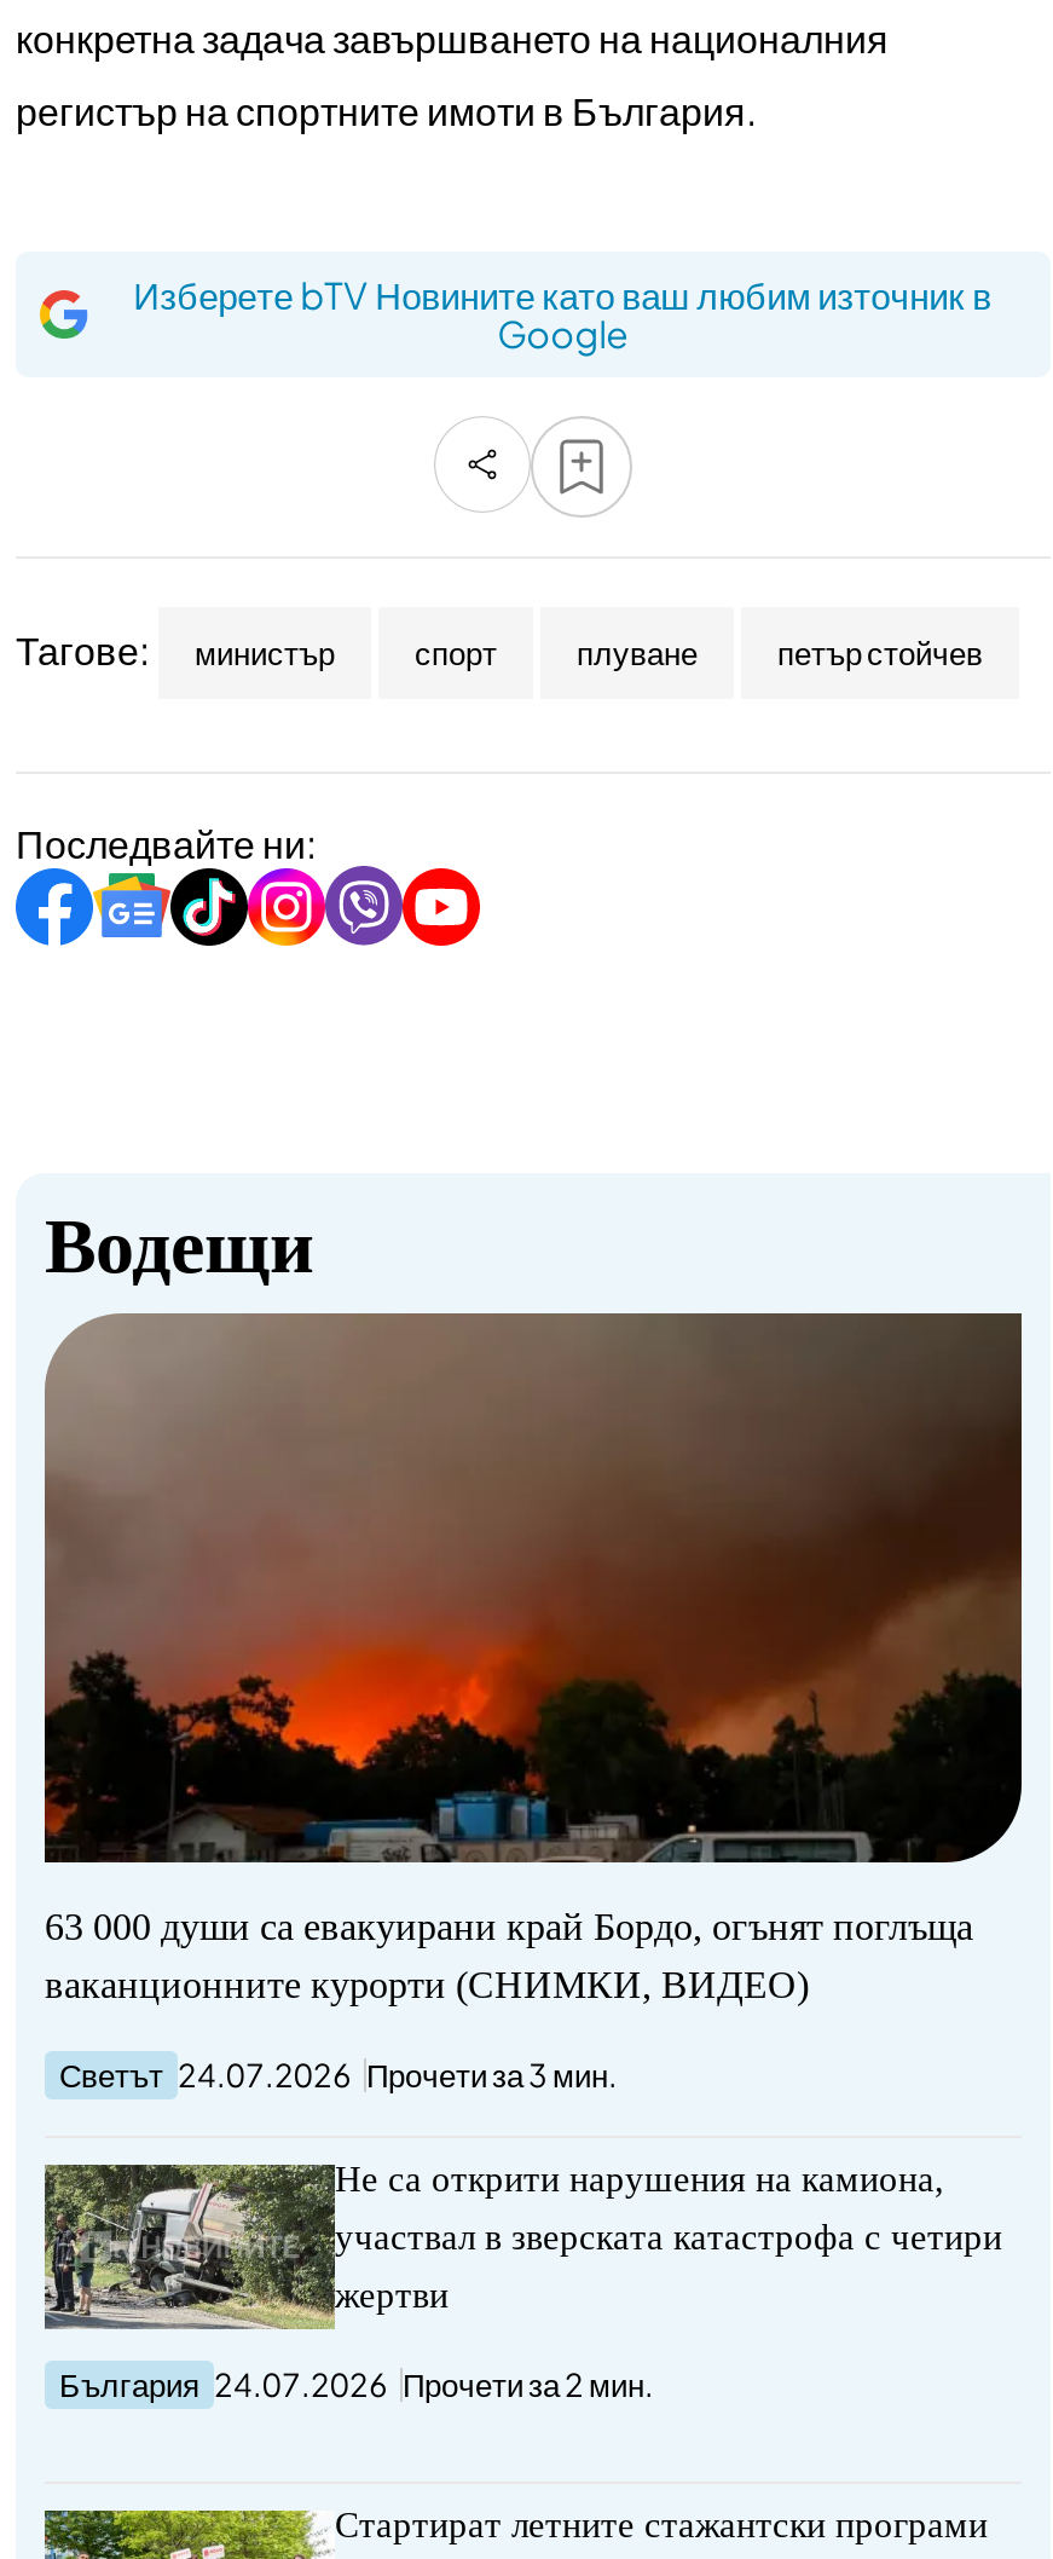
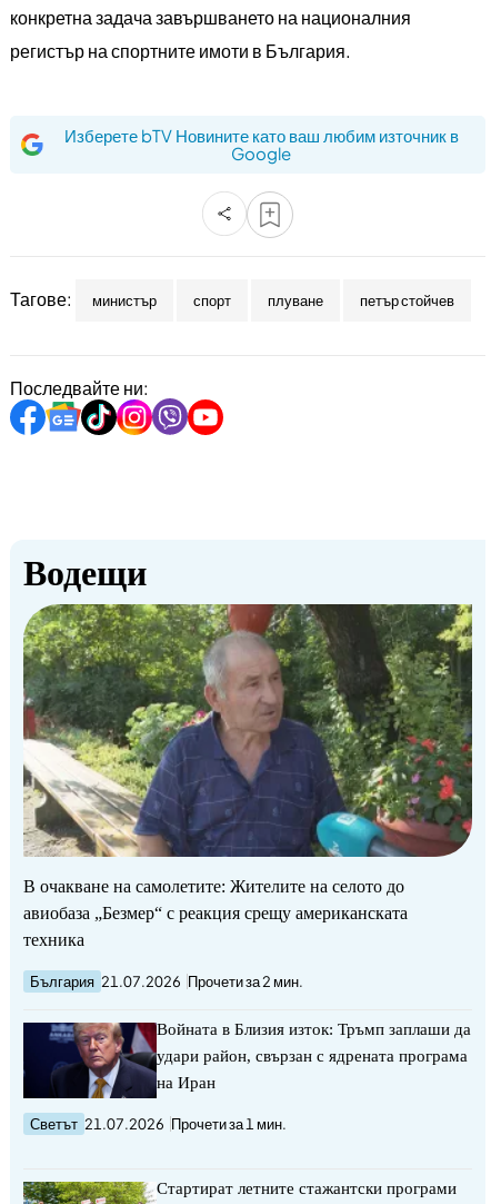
[42,1311,1024,2006] [image] | 63 000 души са евакуирани край Бордо, огънят поглъща | ваканционните курорти (СНИМКИ, ВИДЕО) -> [23,603,473,950] [image] | В очакване на самолетите: Жителите на селото до | авиобаза „Безмер“ с реакция срещу американската | техника
[59,2057,618,2096] Светът 24.07.2026 Прочети за 3 мин. -> [30,973,303,991] България 21.07.2026 Прочети за 2 мин.
[42,2161,944,2329] [image] | Не са открити нарушения на камиона, -> [22,1021,471,1080] [image] | Войната в Близия изток: Тръмп заплаши да
[335,2219,1002,2258] участвал в зверската катастрофа с четири -> [157,1048,468,1065] удари район, свързан с ядрената програма
[335,2277,449,2316] жертви -> [157,1074,216,1092] на Иран
[59,2366,654,2405] България 24.07.2026 Прочети за 2 мин. -> [30,1115,287,1133] Светът 21.07.2026 Прочети за 1 мин.

